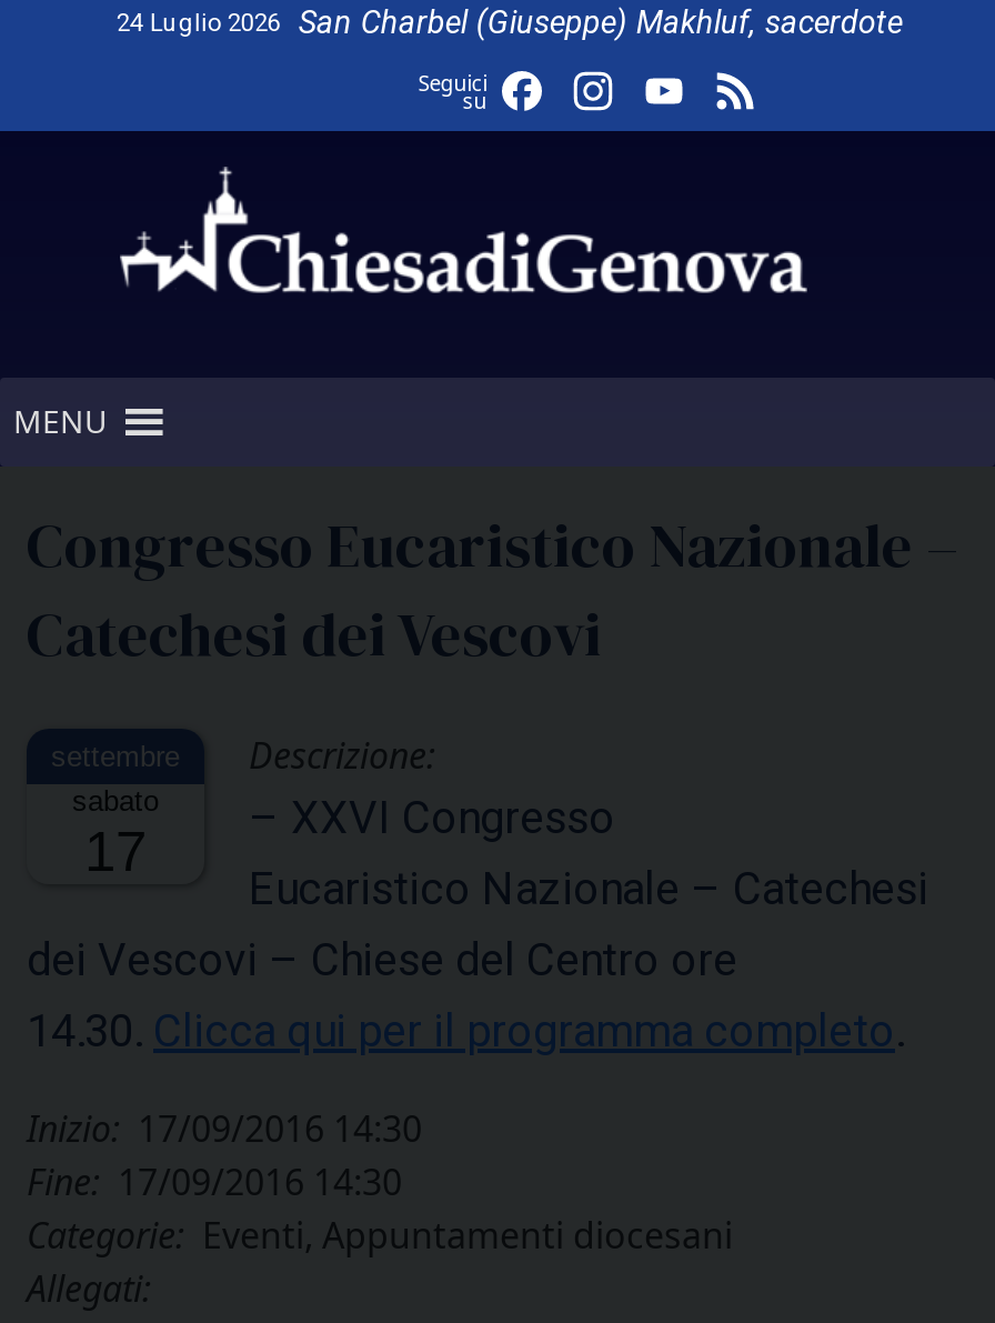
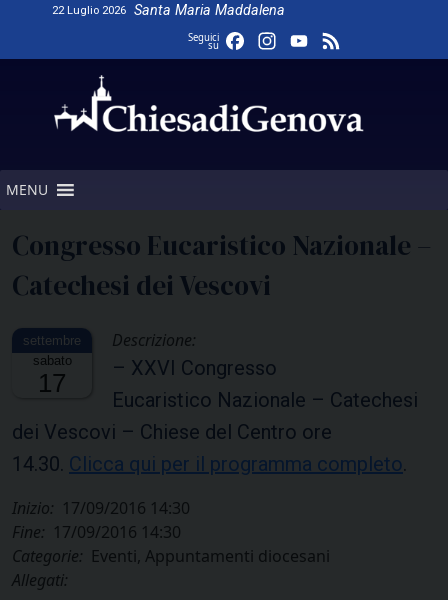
[116,4,903,42] 24 Luglio 2026 | San Charbel (Giuseppe) Makhluf, sacerdote -> [52,2,285,19] 22 Luglio 2026 | Santa Maria Maddalena

